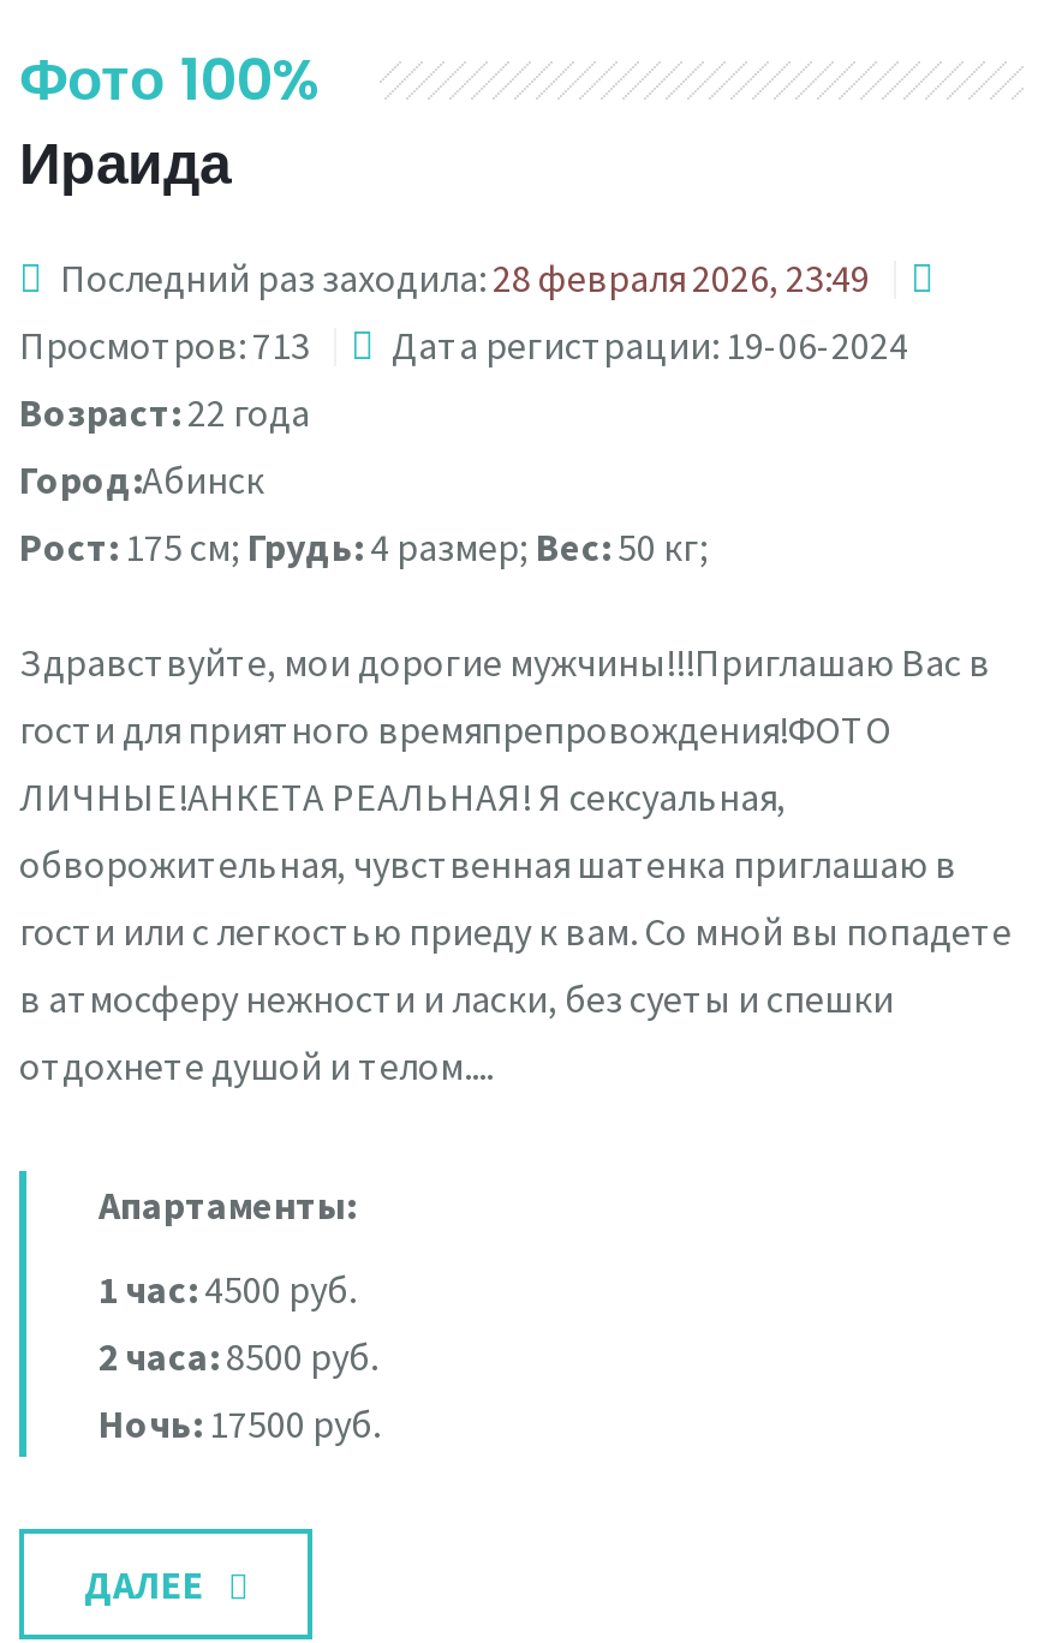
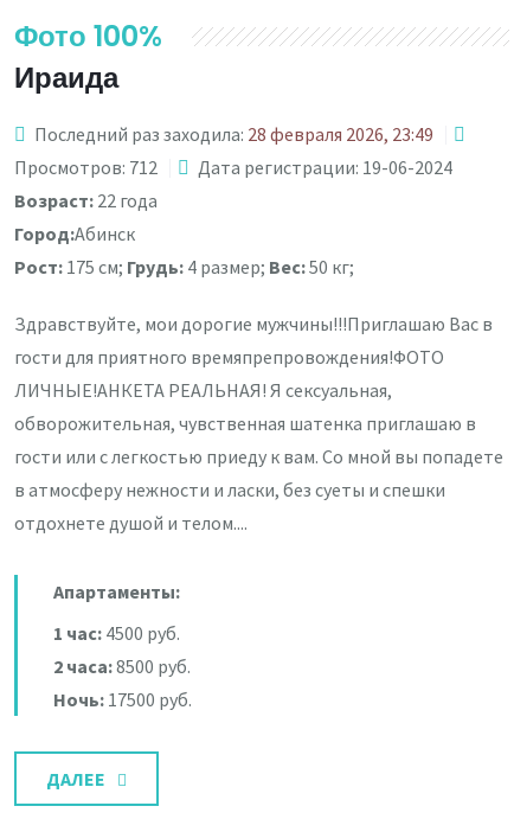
[19,320,908,368] Просмотров: 713 Дата регистрации: 19-06-2024 -> [14,155,452,178] Просмотров: 712 Дата регистрации: 19-06-2024

